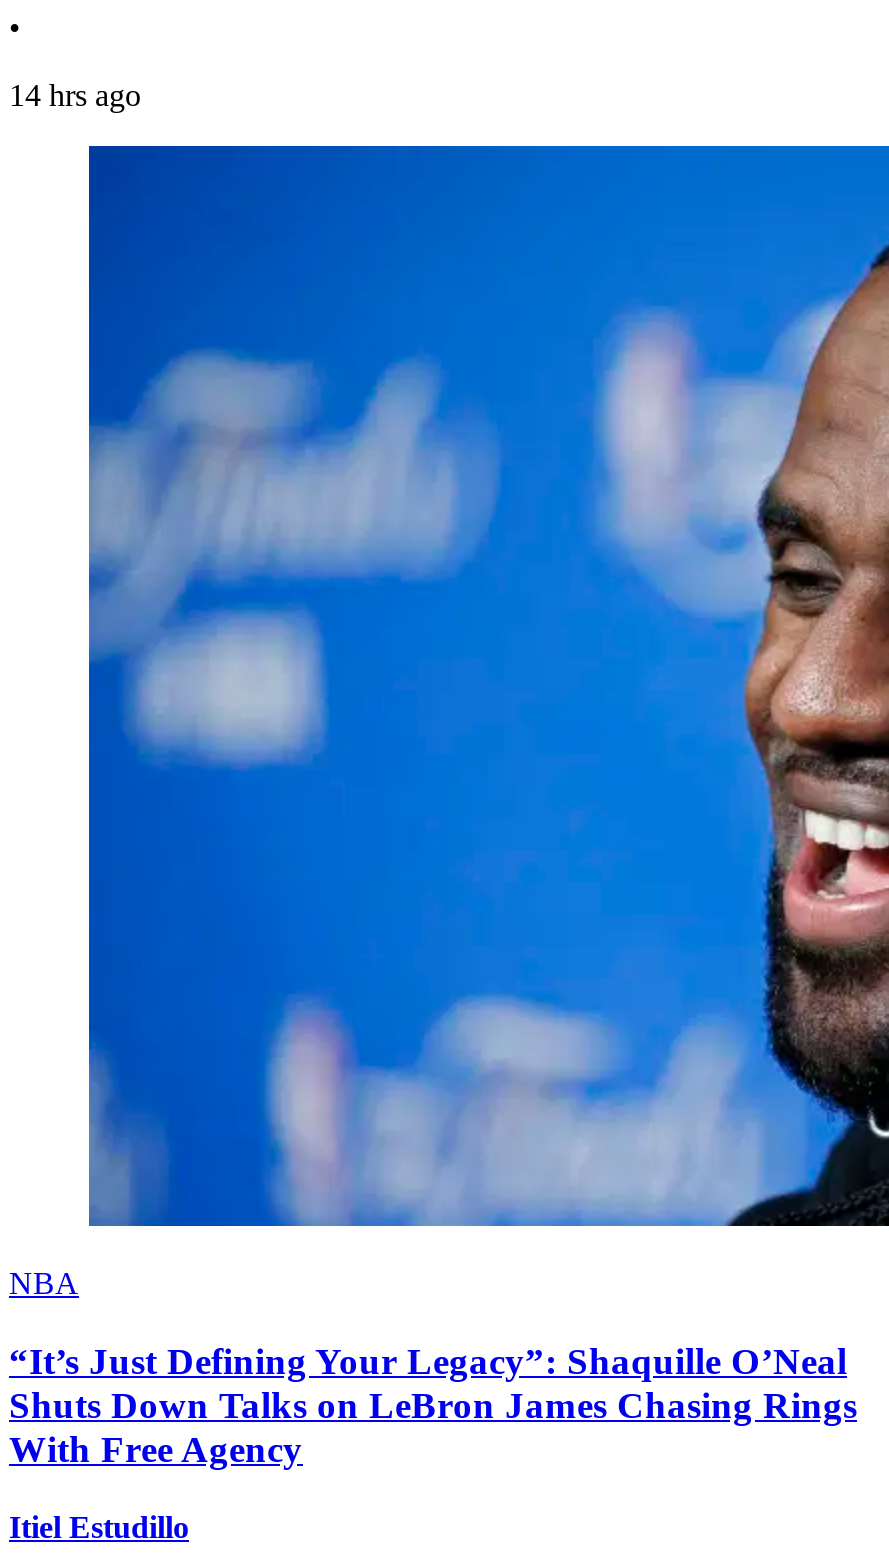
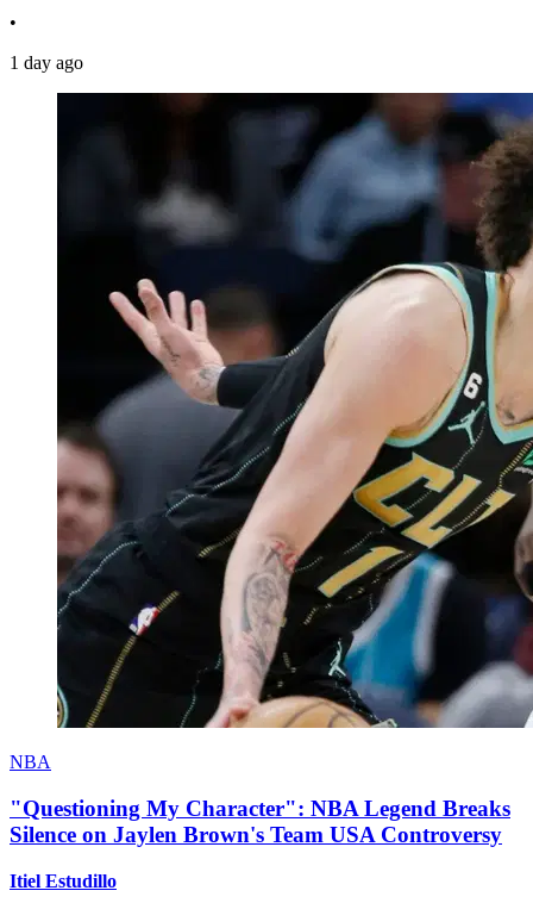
[9,78,141,112] 14 hrs ago -> [10,53,83,73] 1 day ago
[87,144,883,1228] [image] -> [56,92,529,729] [image]
[9,1340,857,1470] “It’s Just Defining Your Legacy”: Shaquille O’Neal | Shuts Down Talks on LeBron James Chasing Rings | With Free Agency -> [10,796,510,847] "Questioning My Character": NBA Legend Breaks | Silence on Jaylen Brown's Team USA Controversy

